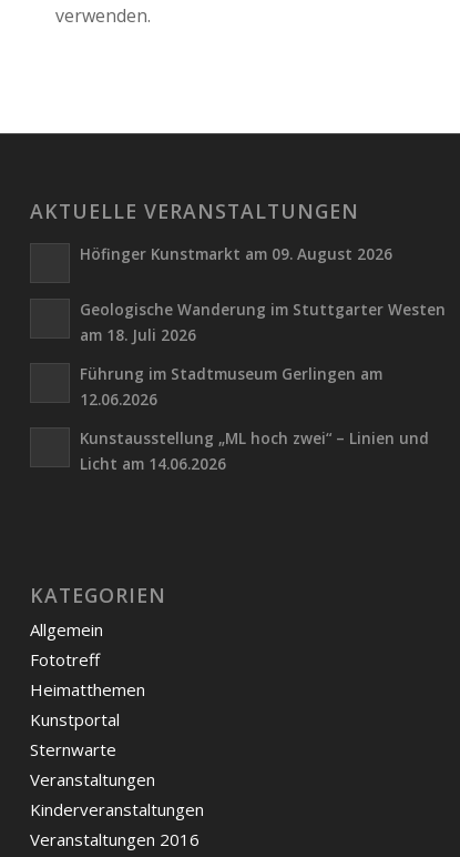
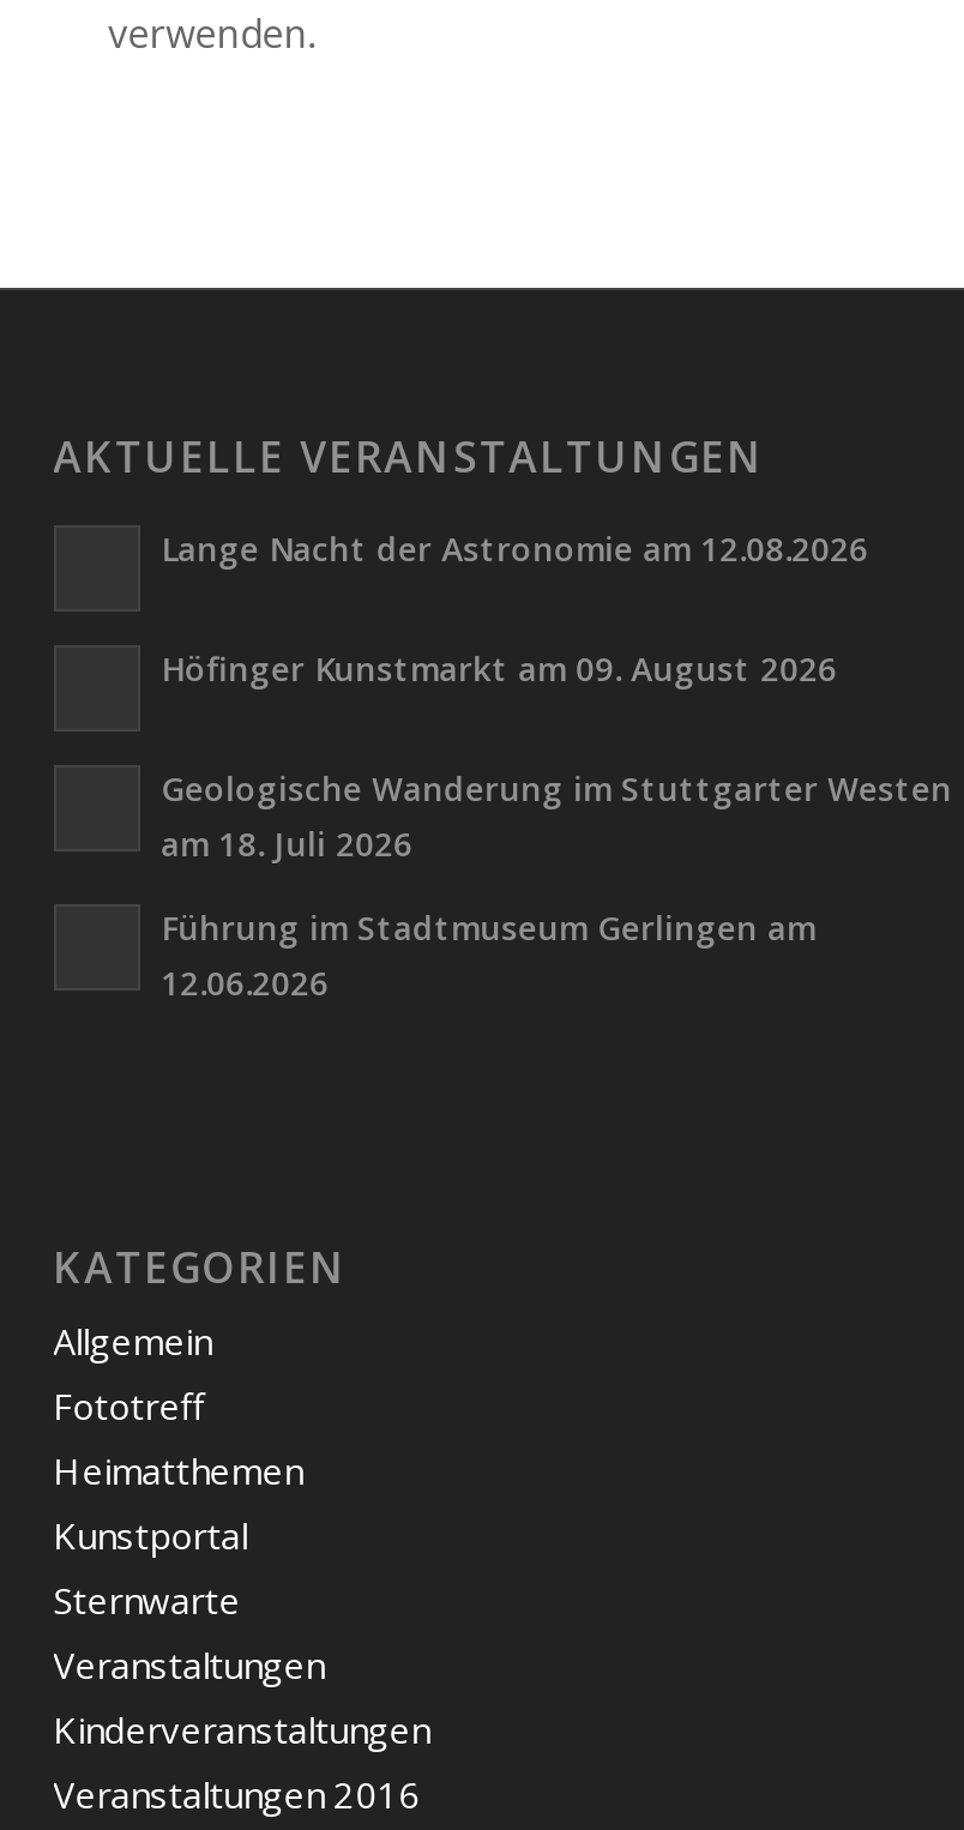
none -> [161,526,868,572] Lange Nacht der Astronomie am 12.08.2026
moved [79,243,445,410] -> [161,646,952,1006]: Höfinger Kunstmarkt am 09. August 2026 | Geologische Wanderung im Stuttgarter Westen | am 18. Juli 2026 | Führung im Stadtmuseum Gerlingen am | 12.06.2026
[79,428,429,474] Kunstausstellung „ML hoch zwei“ – Linien und | Licht am 14.06.2026 -> none

